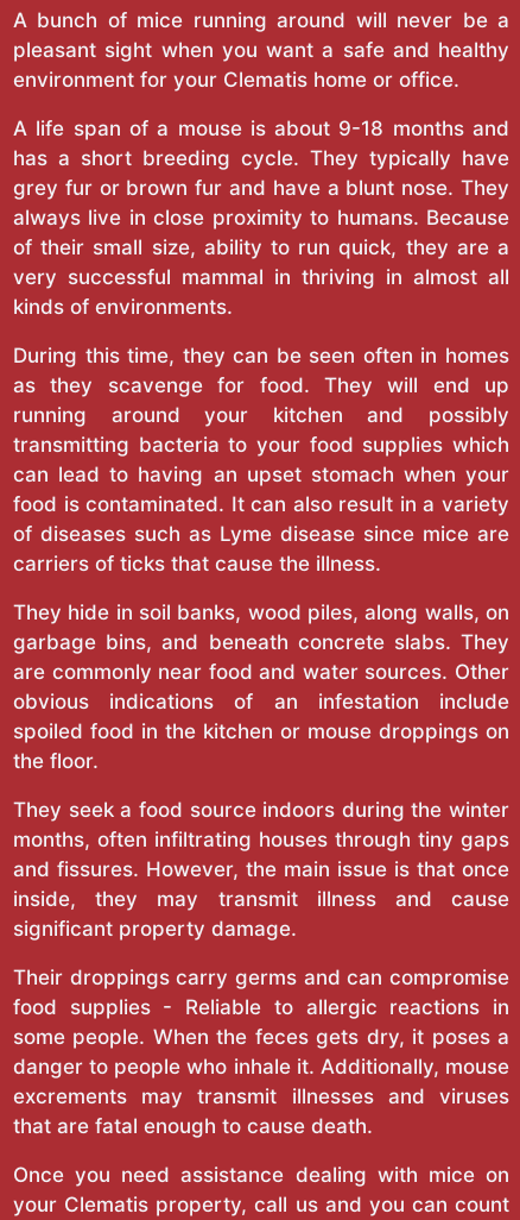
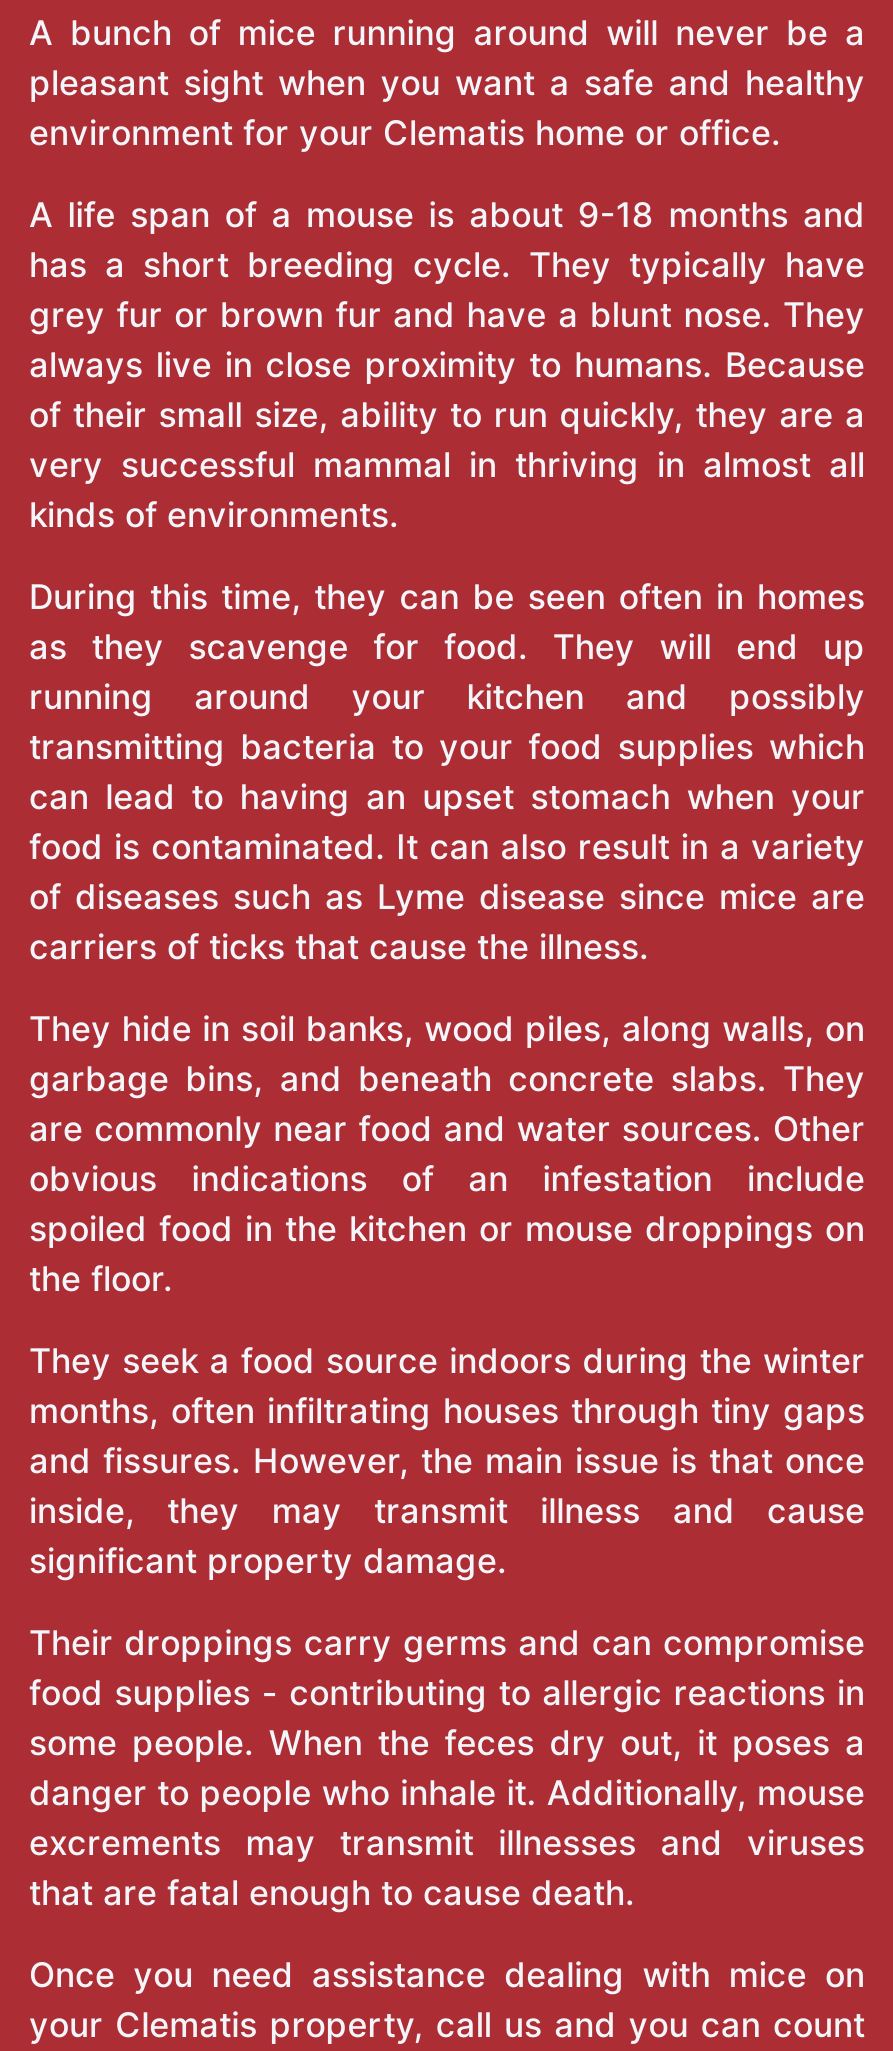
[13,236,509,260] of their small size, ability to run quick, they are a -> [29,396,865,436] of their small size, ability to run quickly, they are a
[13,996,509,1019] food supplies - Reliable to allergic reactions in -> [29,1674,865,1714] food supplies - contributing to allergic reactions in
[13,1025,509,1049] some people. When the feces gets dry, it poses a -> [29,1724,865,1764] some people. When the feces dry out, it poses a

